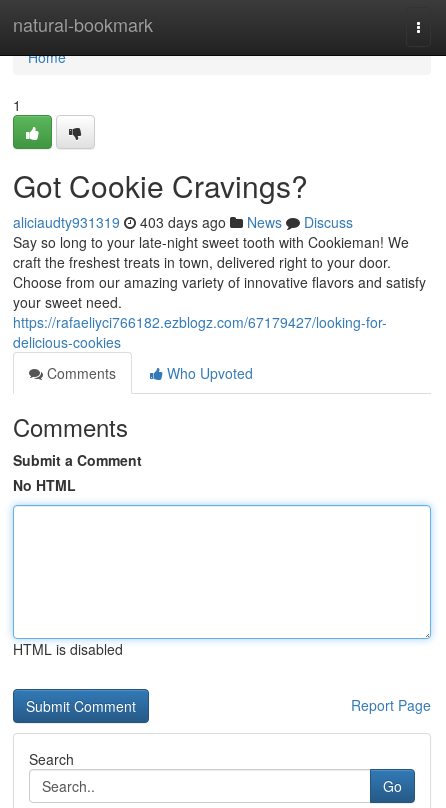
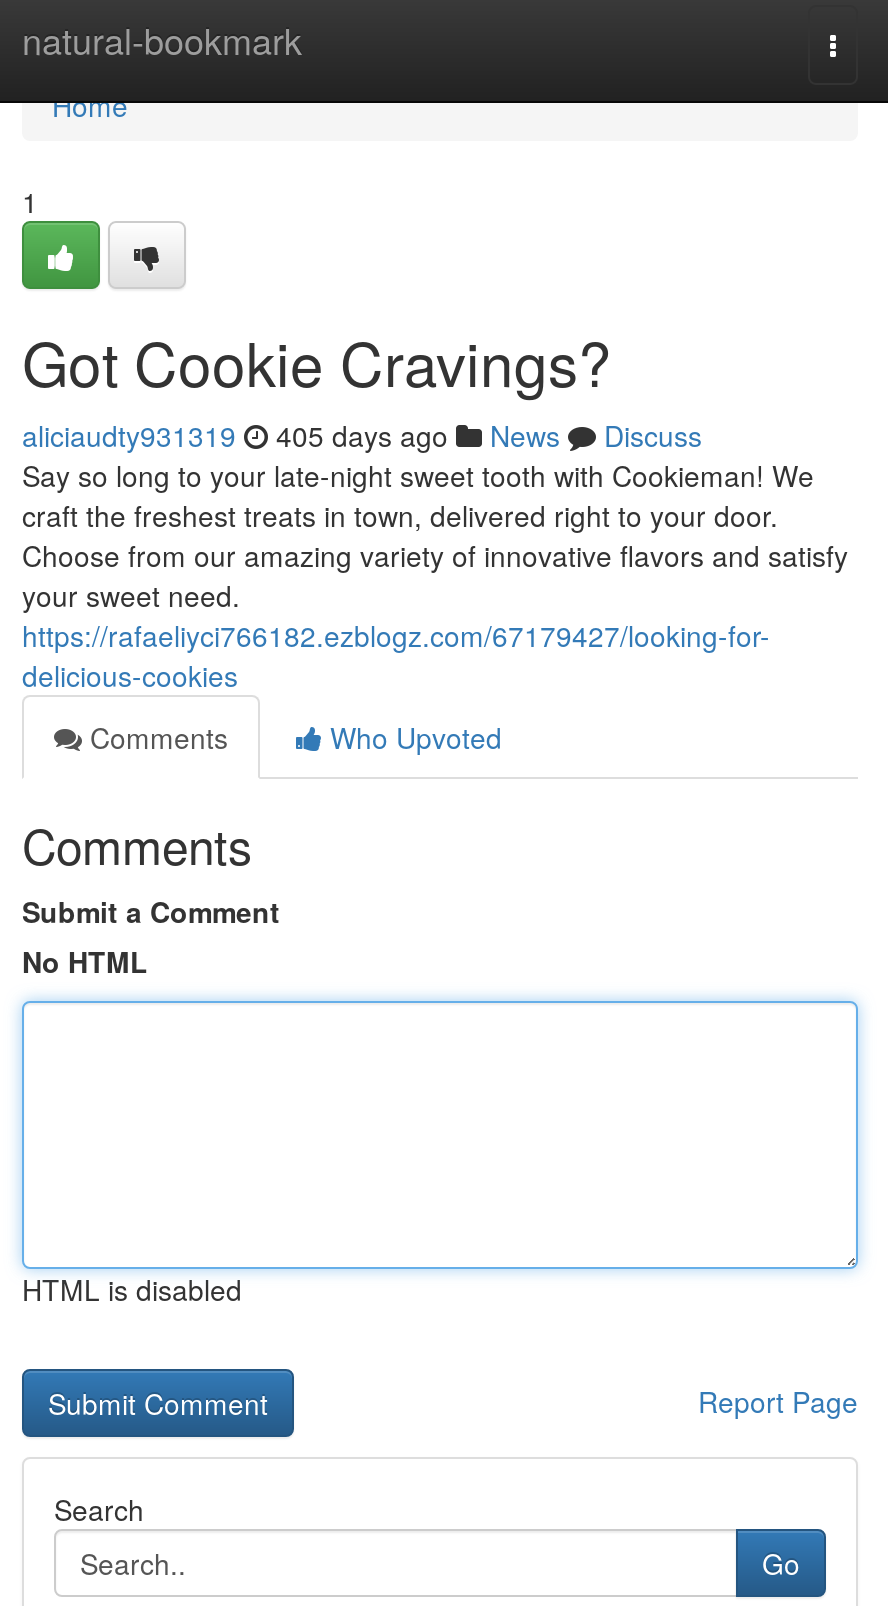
[13,212,353,232] aliciaudty931319 403 days ago News Discuss -> [22,415,702,455] aliciaudty931319 405 days ago News Discuss

